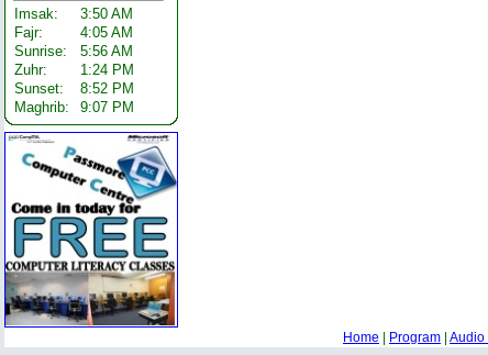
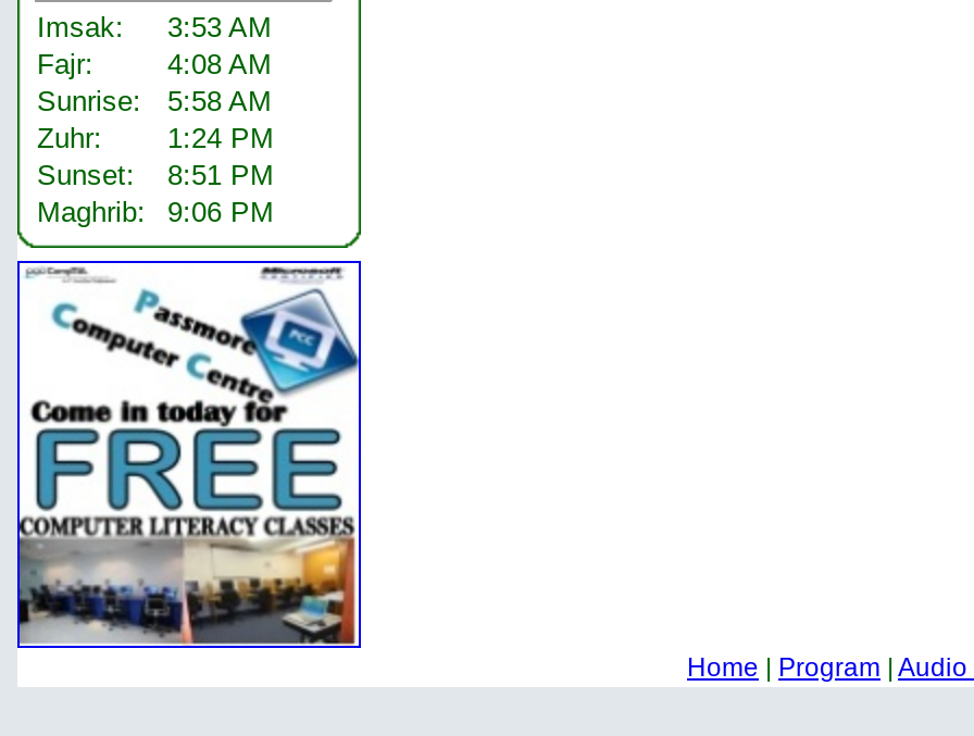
[14,5,133,22] Imsak: 3:50 AM -> [37,11,272,43] Imsak: 3:53 AM
[80,24,133,41] 4:05 AM -> [167,48,272,80] 4:08 AM
[14,43,133,59] Sunrise: 5:56 AM -> [37,85,272,117] Sunrise: 5:58 AM
[14,80,134,97] Sunset: 8:52 PM -> [37,159,274,191] Sunset: 8:51 PM
[14,99,134,115] Maghrib: 9:07 PM -> [37,196,274,228] Maghrib: 9:06 PM

